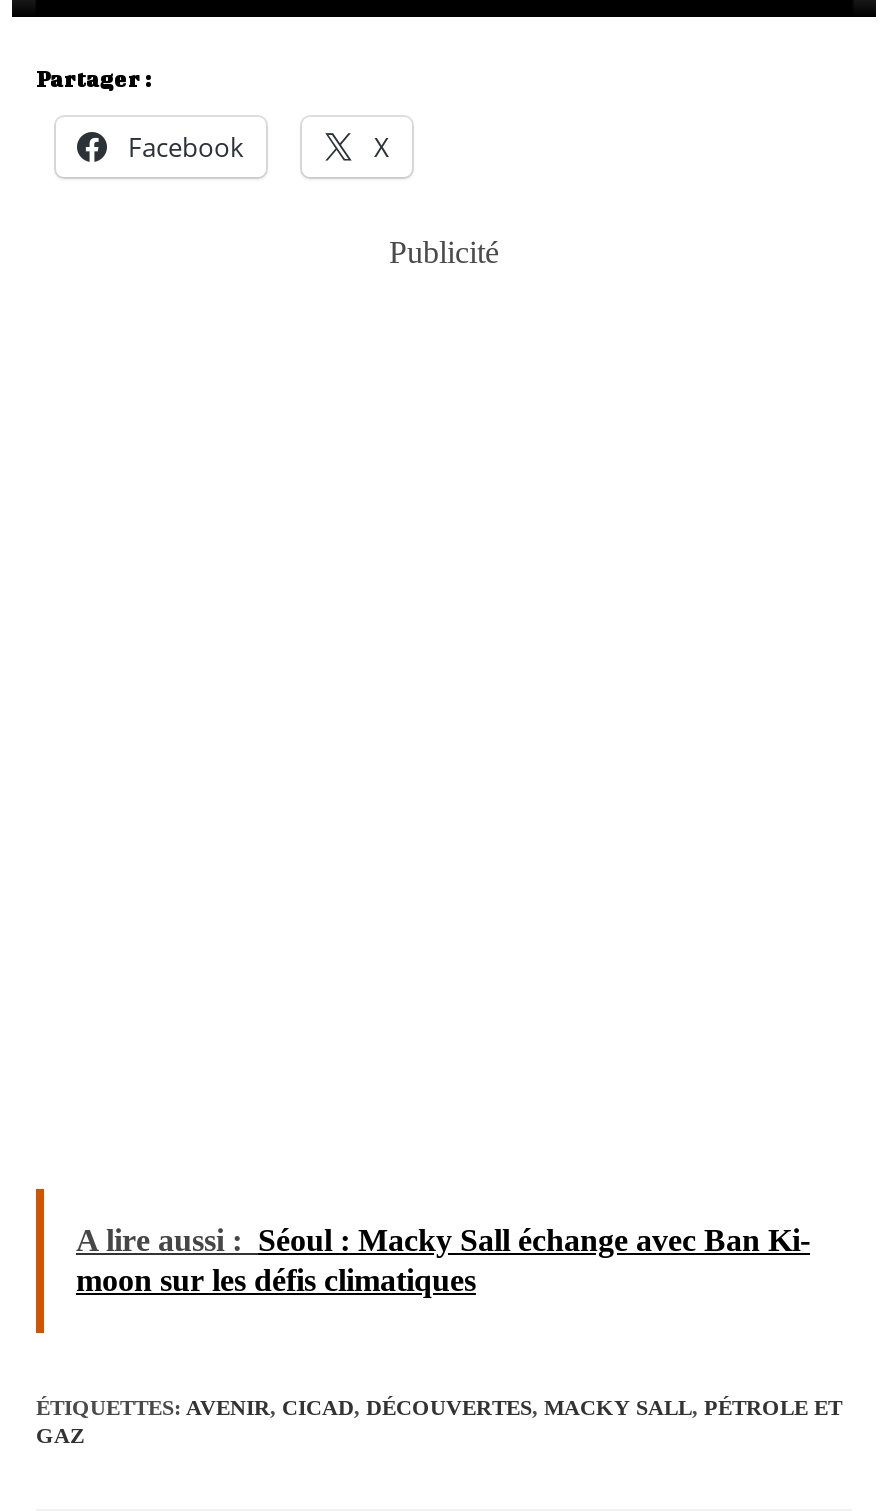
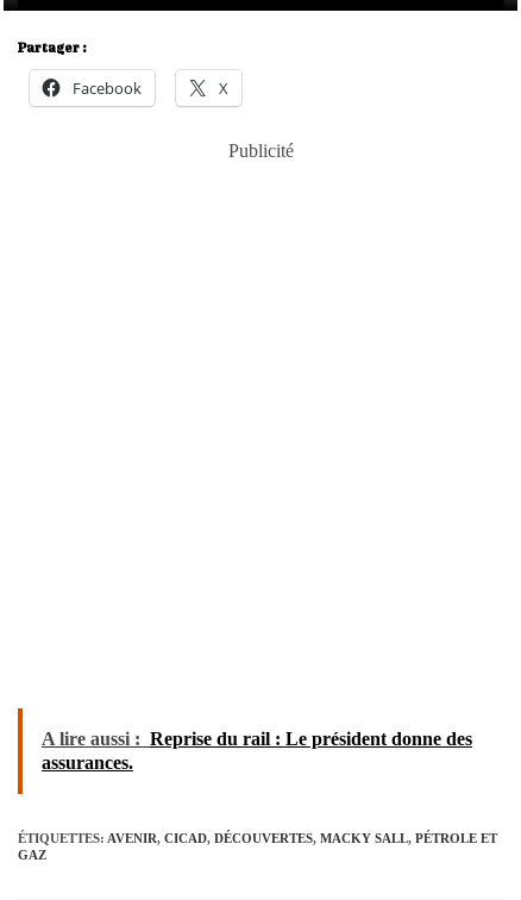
[76,1223,810,1297] A lire aussi : Séoul : Macky Sall échange avec Ban Ki- | moon sur les défis climatiques -> [42,729,472,773] A lire aussi : Reprise du rail : Le président donne des | assurances.

